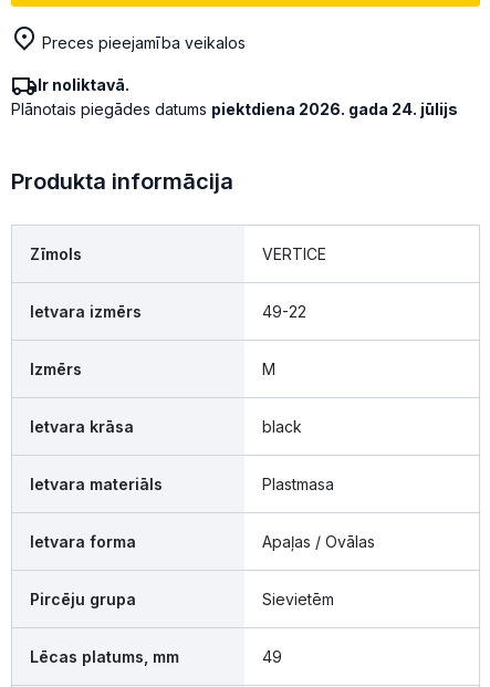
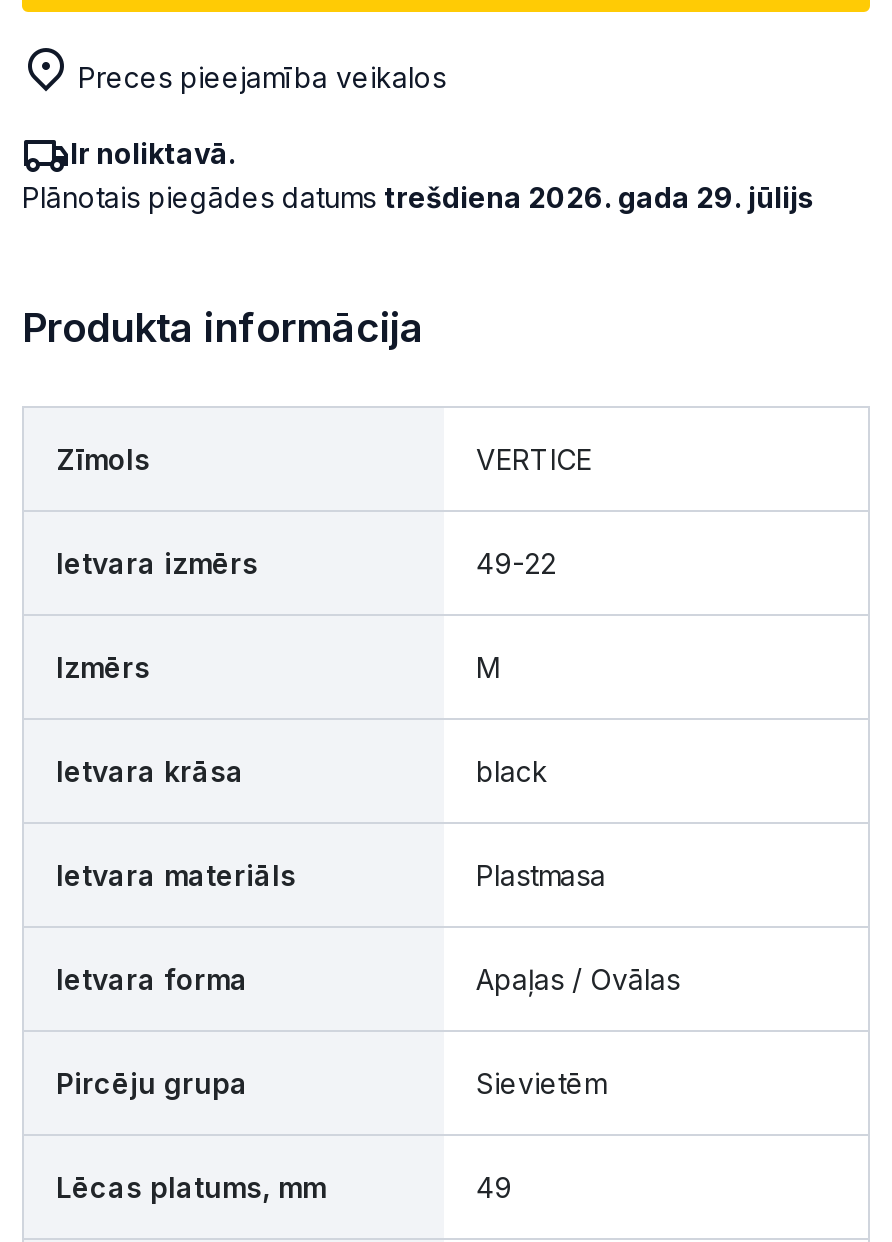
[11,100,458,119] Plānotais piegādes datums piektdiena 2026. gada 24. jūlijs -> [22,181,816,215] Plānotais piegādes datums trešdiena 2026. gada 29. jūlijs

